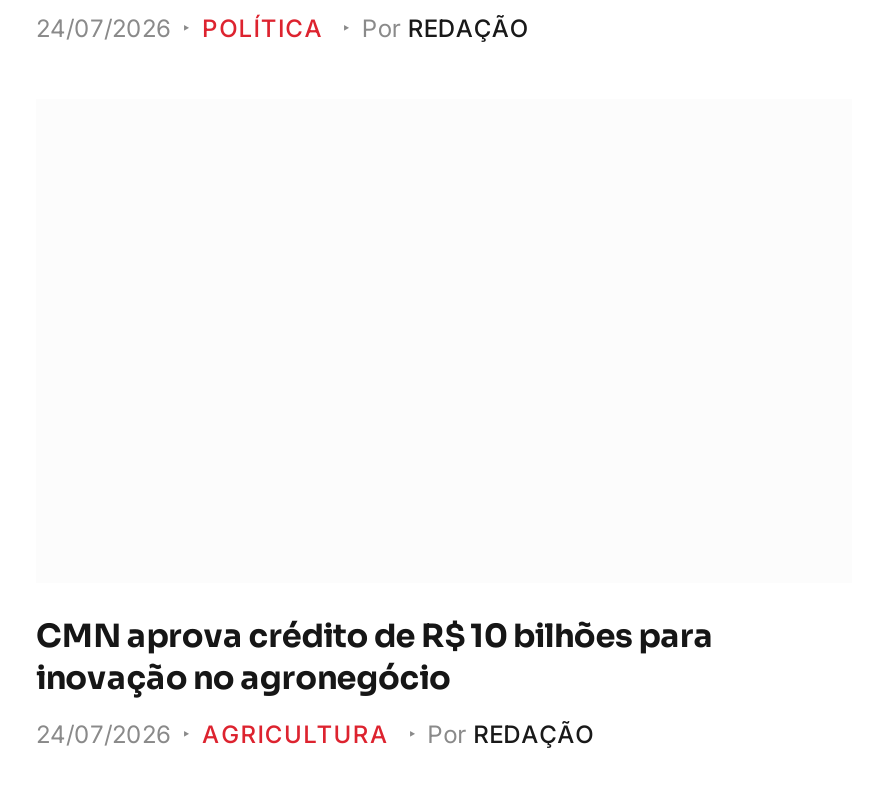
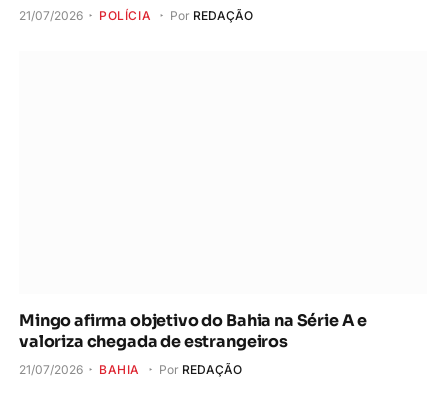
[36,12,324,42] 24/07/2026 | POLÍTICA -> [19,8,151,23] 21/07/2026 | POLÍCIA
[36,616,713,700] CMN aprova crédito de R$ 10 bilhões para | inovação no agronegócio -> [19,310,367,352] Mingo afirma objetivo do Bahia na Série A e | valoriza chegada de estrangeiros
[36,720,389,750] 24/07/2026 | AGRICULTURA -> [19,362,140,377] 21/07/2026 | BAHIA

